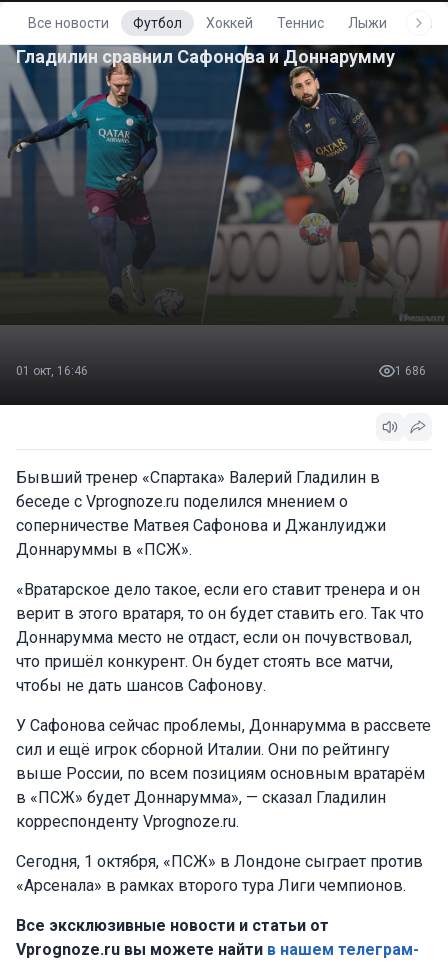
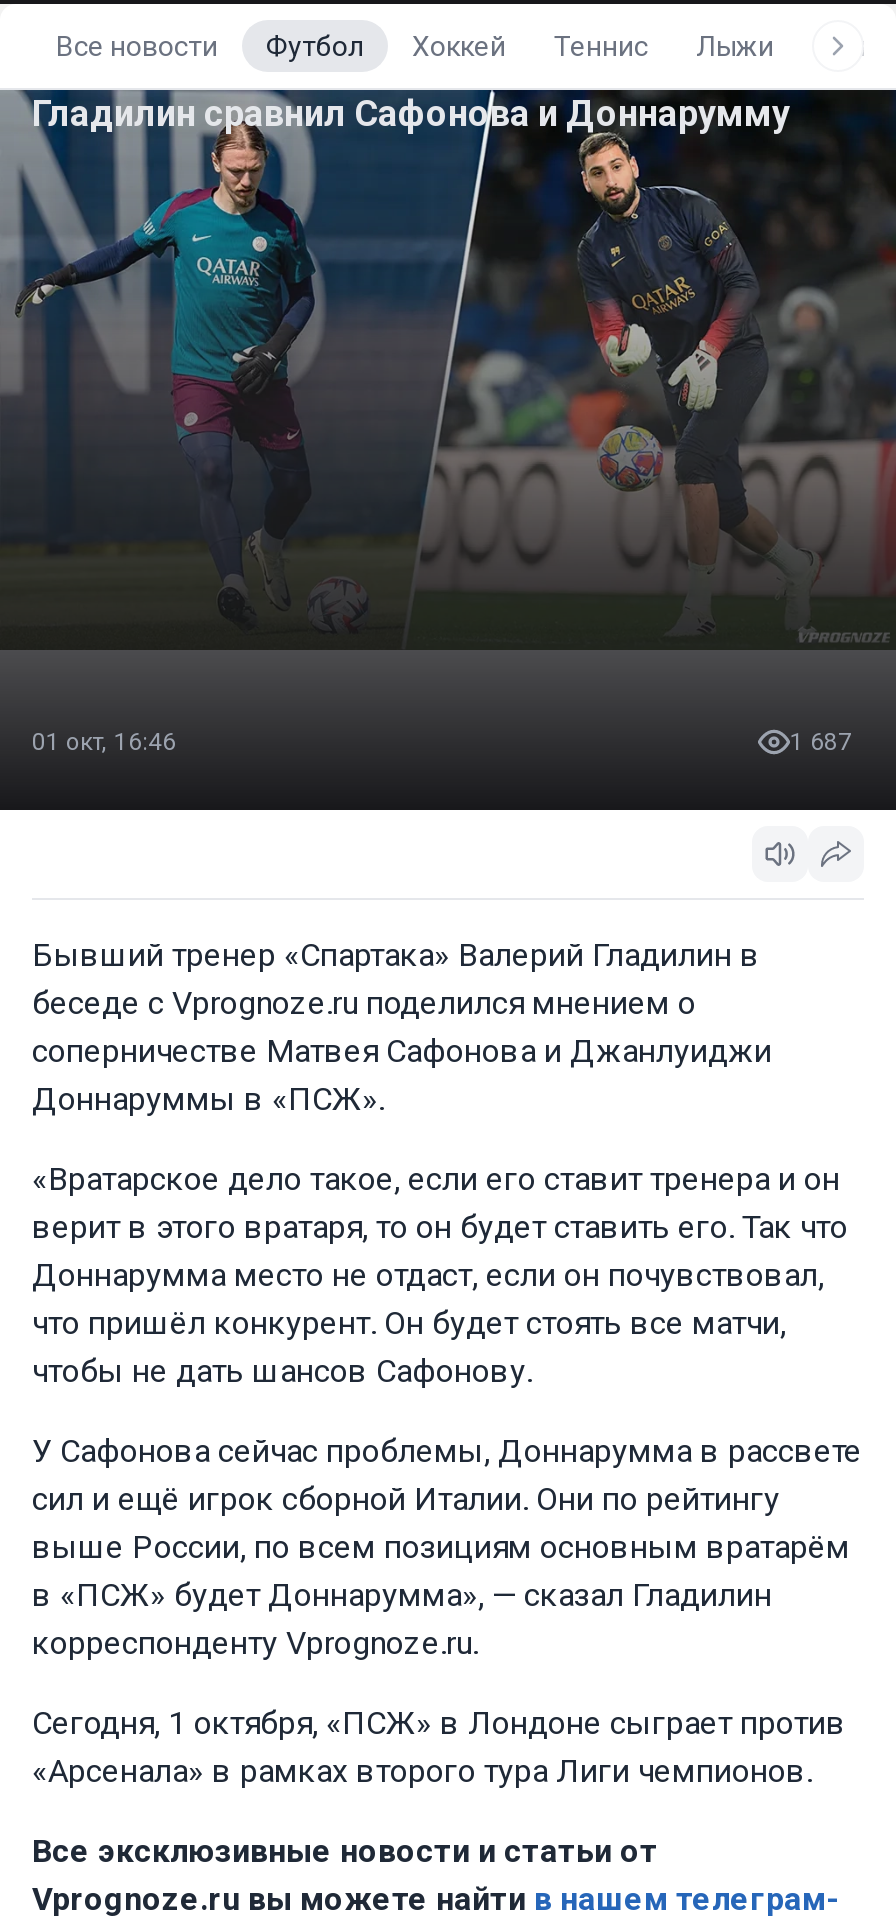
[395,364,426,378] 1 686 -> [790,728,852,756] 1 687

